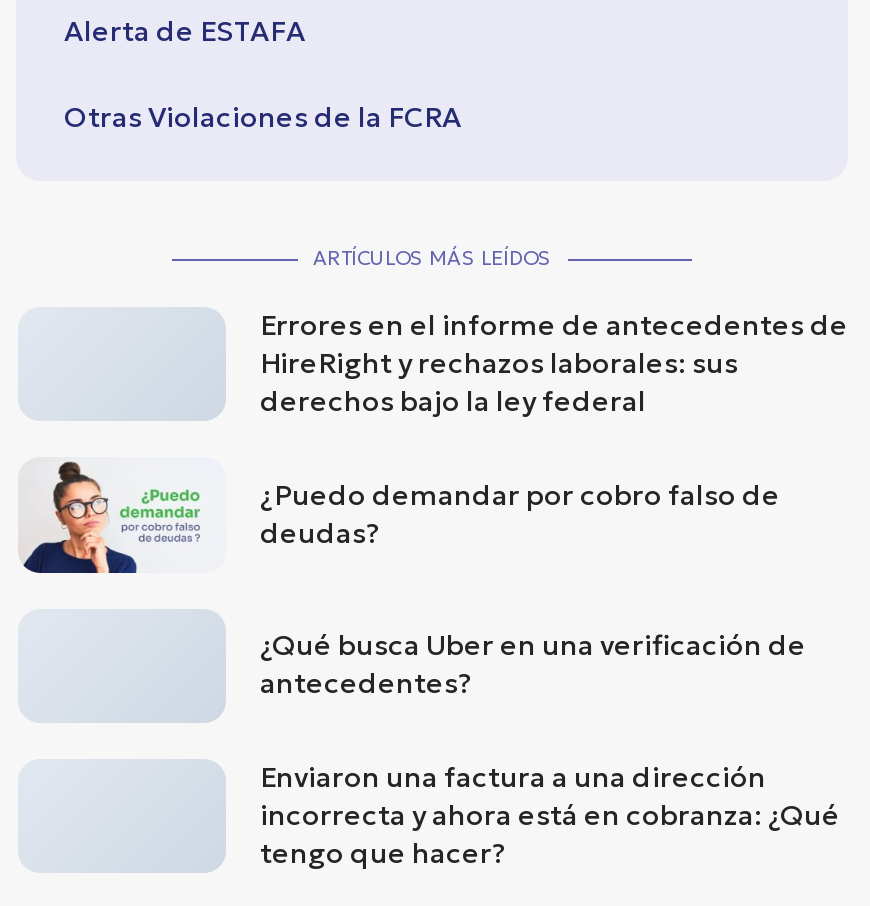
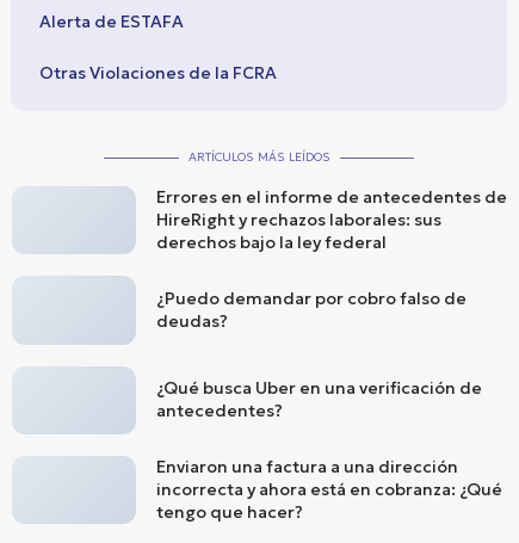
[22,459,224,575] [image] -> none

